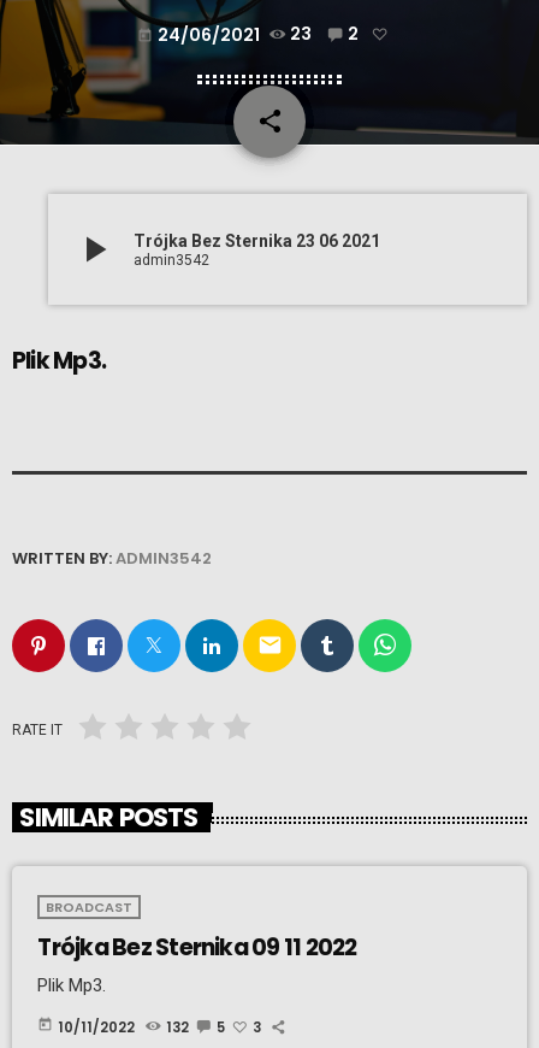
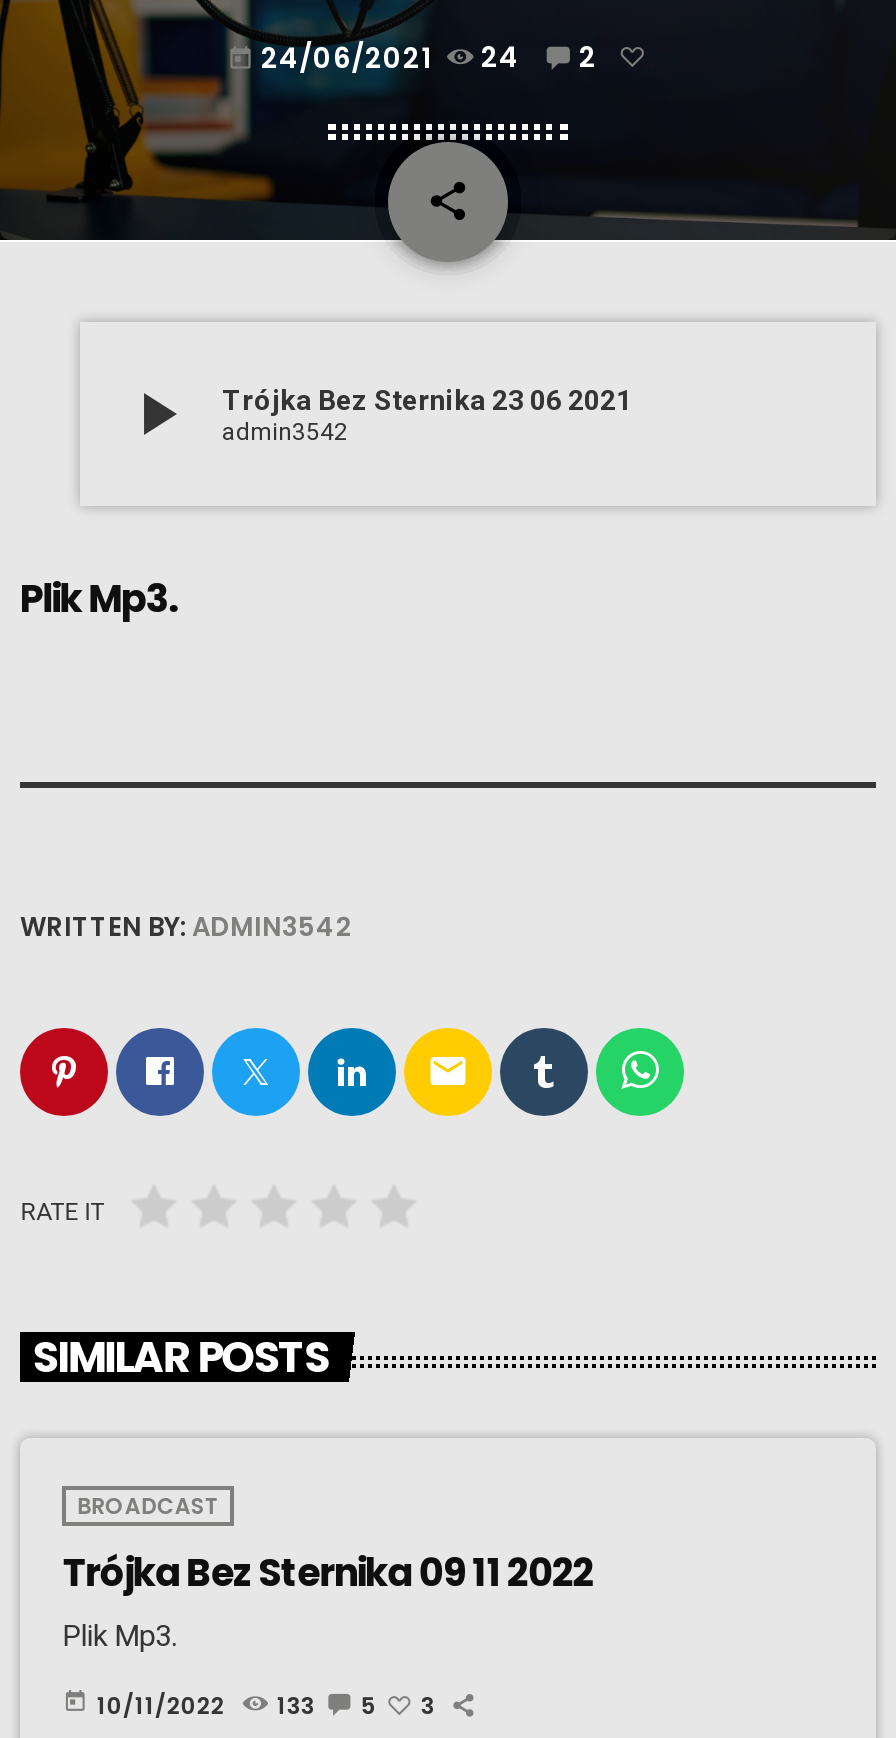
[290,23,315,47] 23 -> [481,38,525,78] 24
[167,1018,189,1038] 132 -> [277,1691,315,1723] 133

